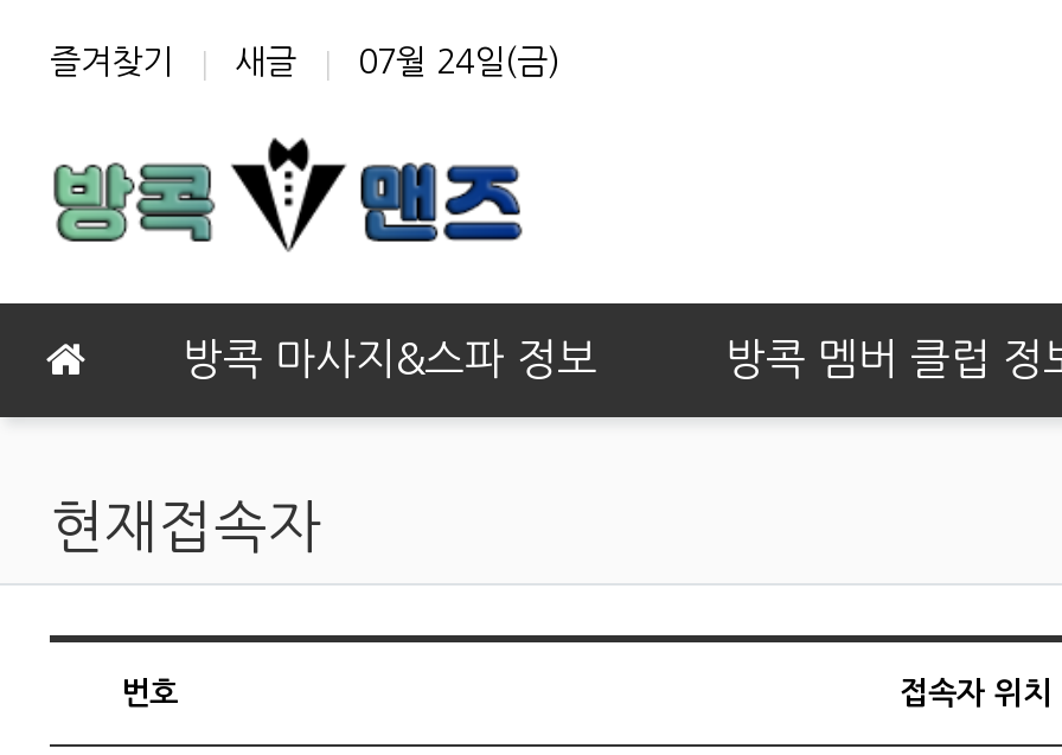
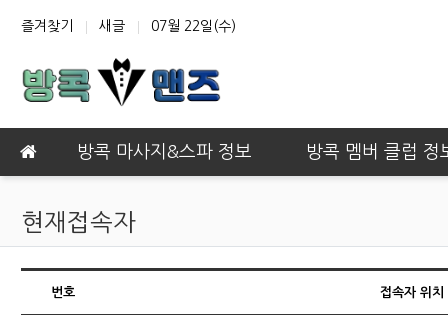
[358,45,559,78] 07월 24일(금) -> [151,19,236,33] 07월 22일(수)

